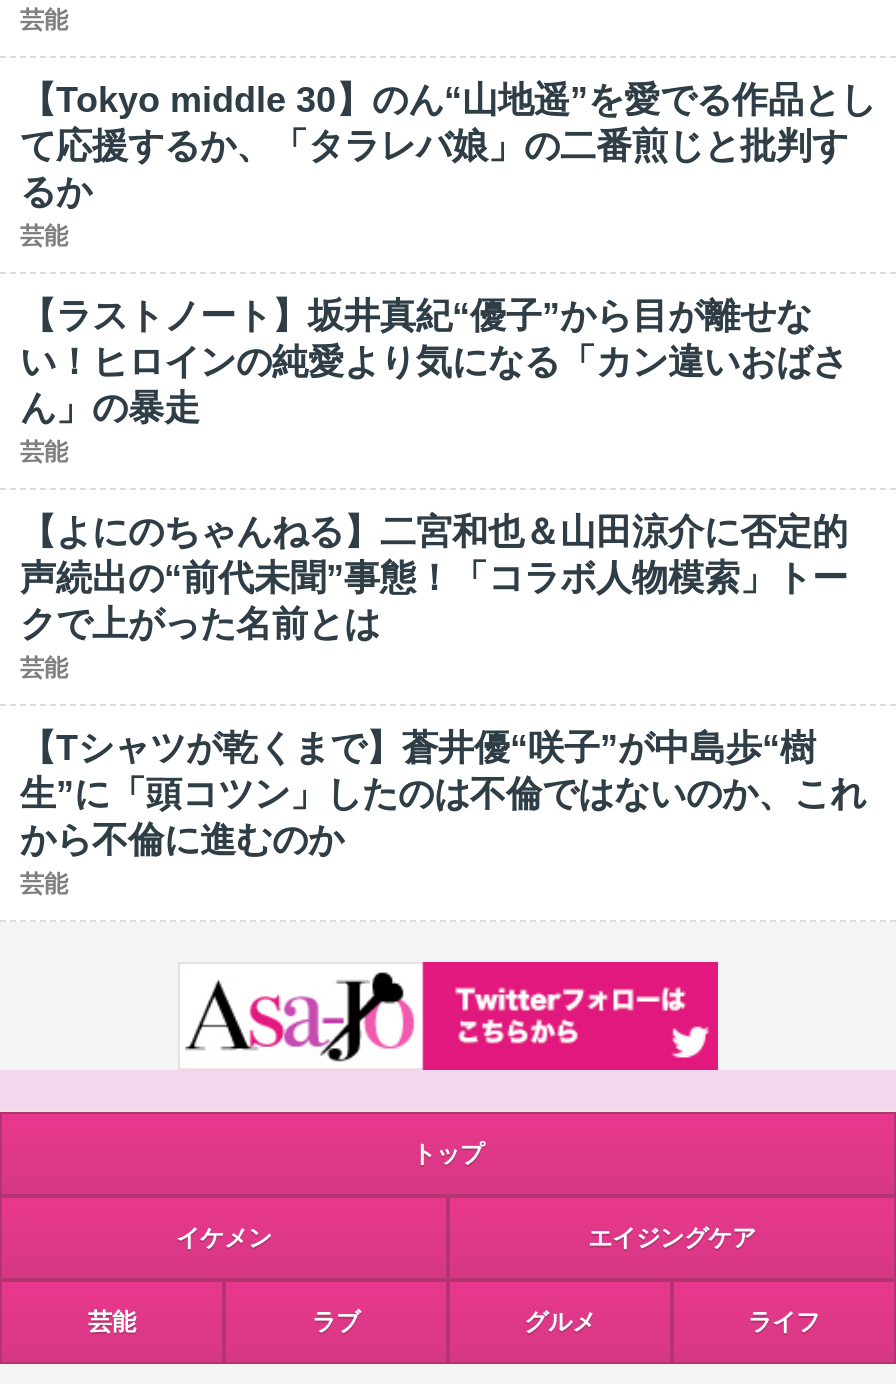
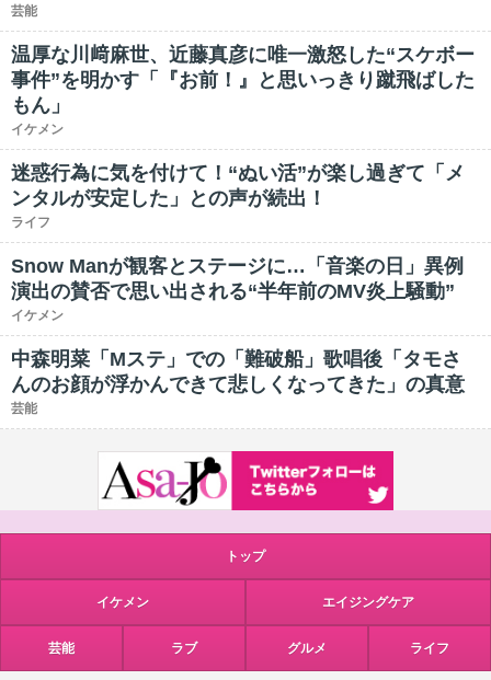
[20,80,876,250] 【Tokyo middle 30】のん“山地遥”を愛でる作品とし | て応援するか、「タラレバ娘」の二番煎じと批判す | るか | 芸能 -> [11,44,475,137] 温厚な川﨑麻世、近藤真彦に唯一激怒した“スケボー | 事件”を明かす「『お前！』と思いっきり蹴飛ばした | もん」 | イケメン
[20,296,848,466] 【ラストノート】坂井真紀“優子”から目が離せな | い！ヒロインの純愛より気になる「カン違いおばさ | ん」の暴走 | 芸能 -> [11,162,465,230] 迷惑行為に気を付けて！“ぬい活”が楽し過ぎて「メ | ンタルが安定した」との声が続出！ | ライフ
[20,512,848,682] 【よにのちゃんねる】二宮和也＆山田涼介に否定的 | 声続出の“前代未聞”事態！「コラボ人物模索」トー | クで上がった名前とは | 芸能 -> [11,255,464,323] Snow Manが観客とステージに…「音楽の日」異例 | 演出の賛否で思い出される“半年前のMV炎上騒動” | イケメン
[20,728,866,860] 【Tシャツが乾くまで】蒼井優“咲子”が中島歩“樹 | 生”に「頭コツン」したのは不倫ではないのか、これ | から不倫に進むのか -> [11,348,465,395] 中森明菜「Mステ」での「難破船」歌唱後「タモさ | んのお顔が浮かんできて悲しくなってきた」の真意

